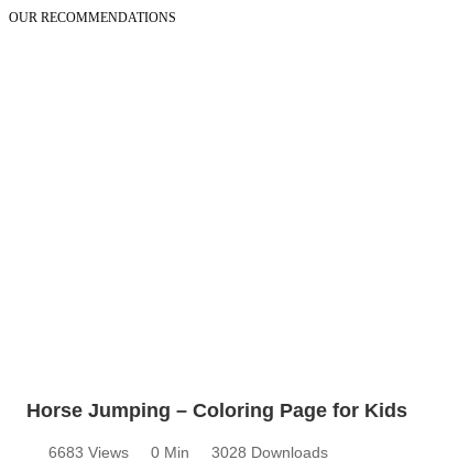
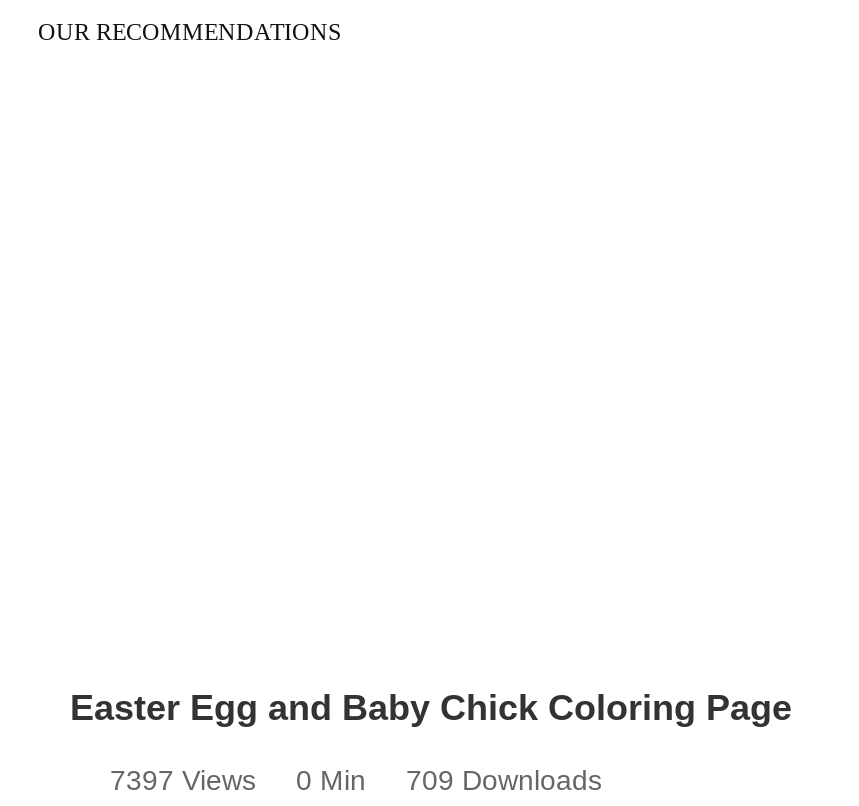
[26,400,407,422] Horse Jumping – Coloring Page for Kids -> [70,688,792,728] Easter Egg and Baby Chick Coloring Page
[48,444,129,462] 6683 Views -> [110,764,256,796] 7397 Views
[211,444,328,462] 3028 Downloads -> [406,764,602,796] 709 Downloads

